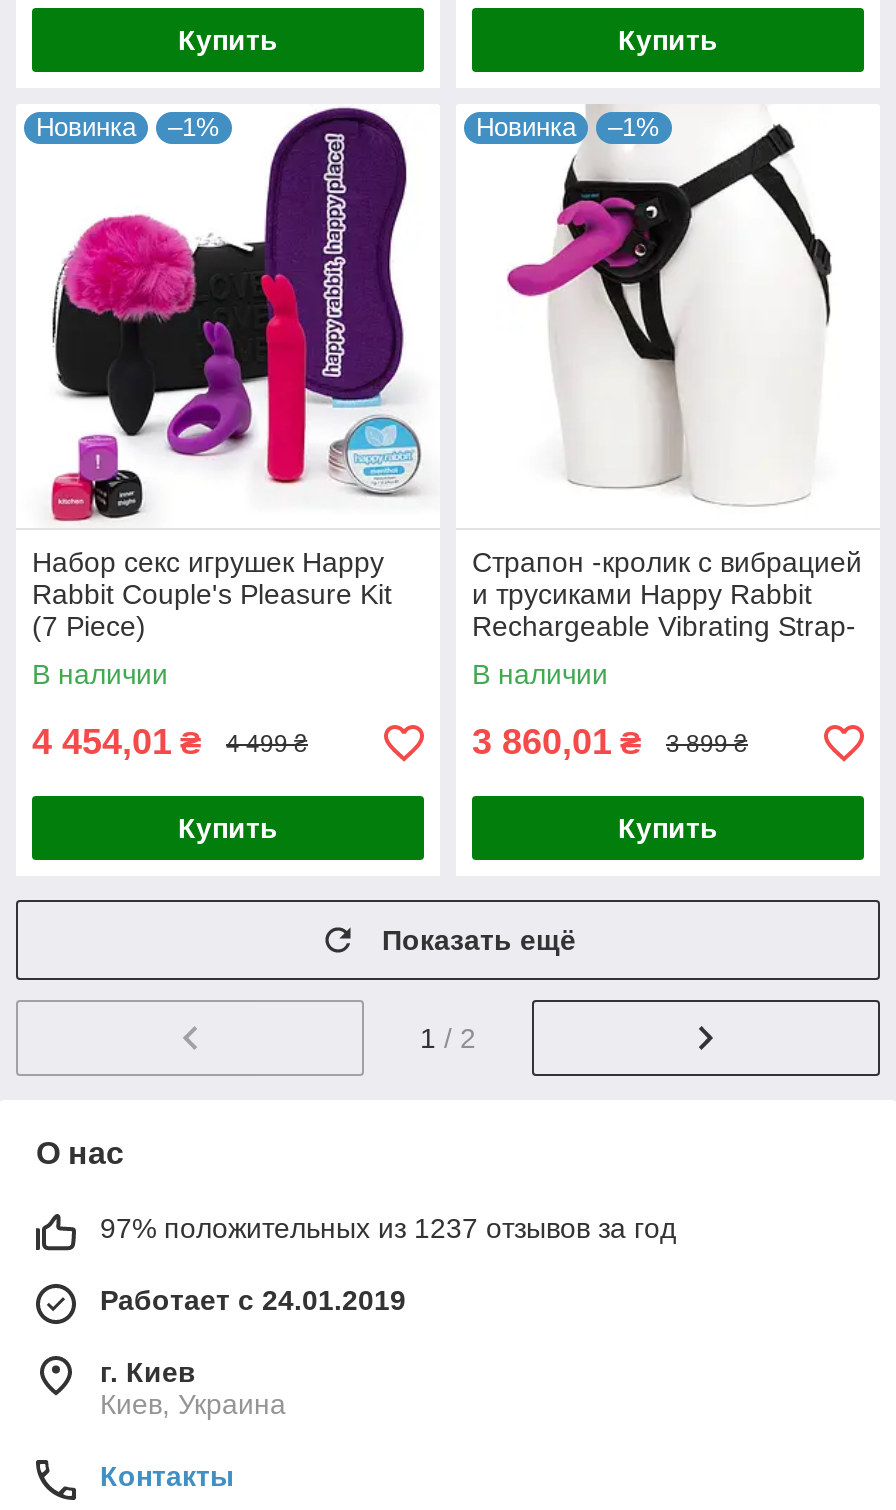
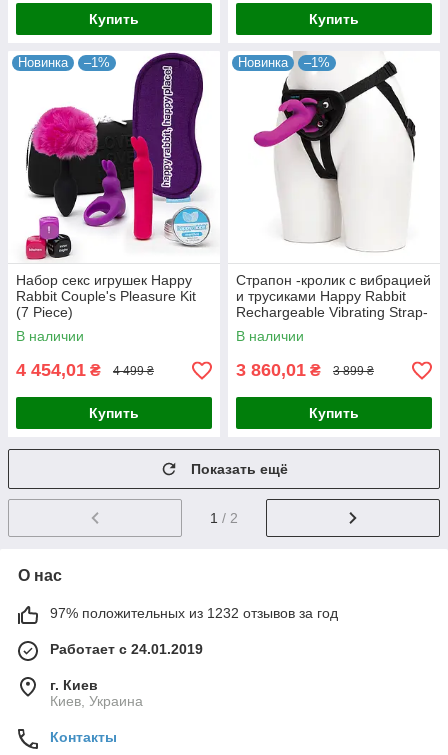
[100,1212,676,1244] 97% положительных из 1237 отзывов за год -> [50,605,338,621] 97% положительных из 1232 отзывов за год

